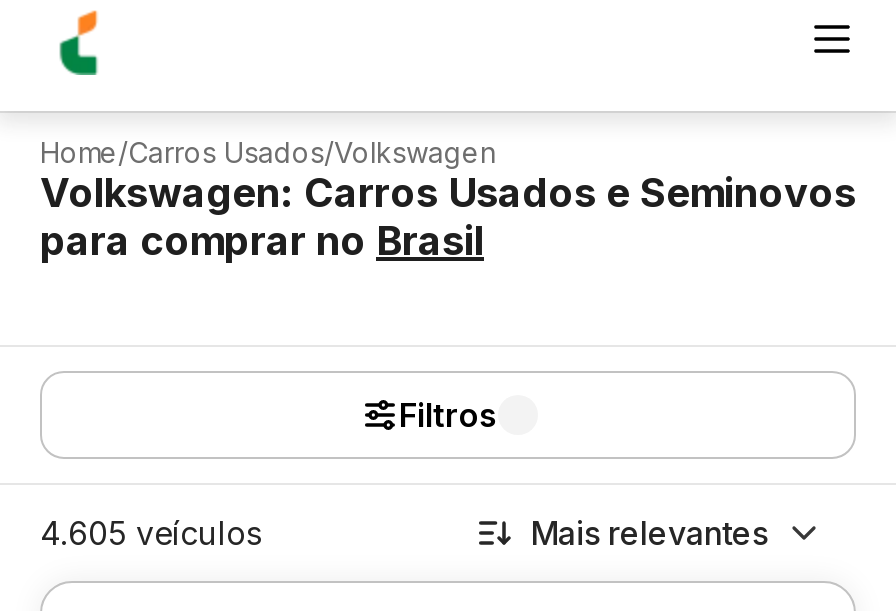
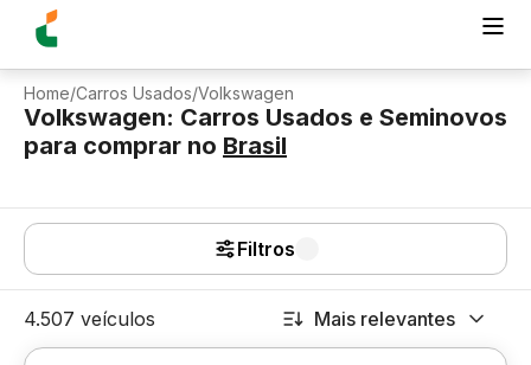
[40,513,262,553] 4.605 veículos -> [24,307,155,331] 4.507 veículos

